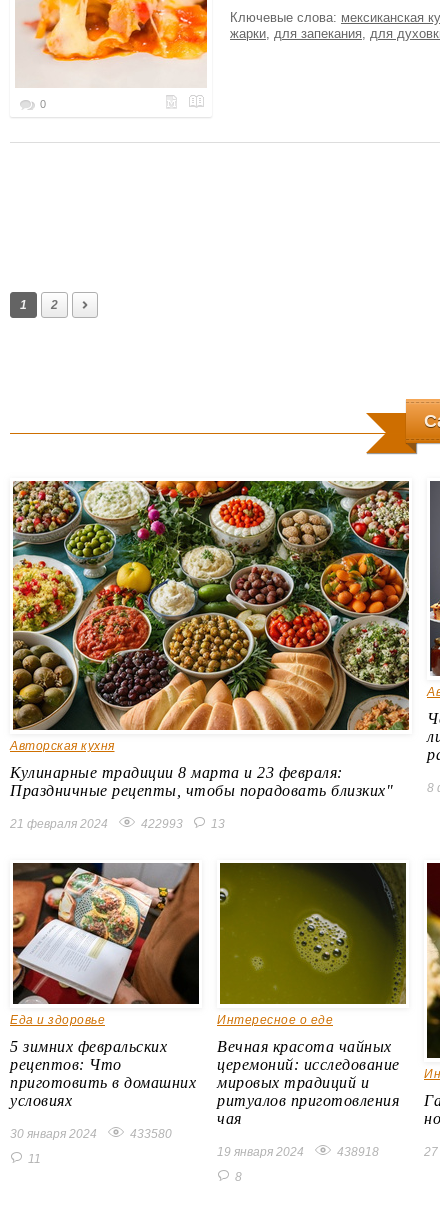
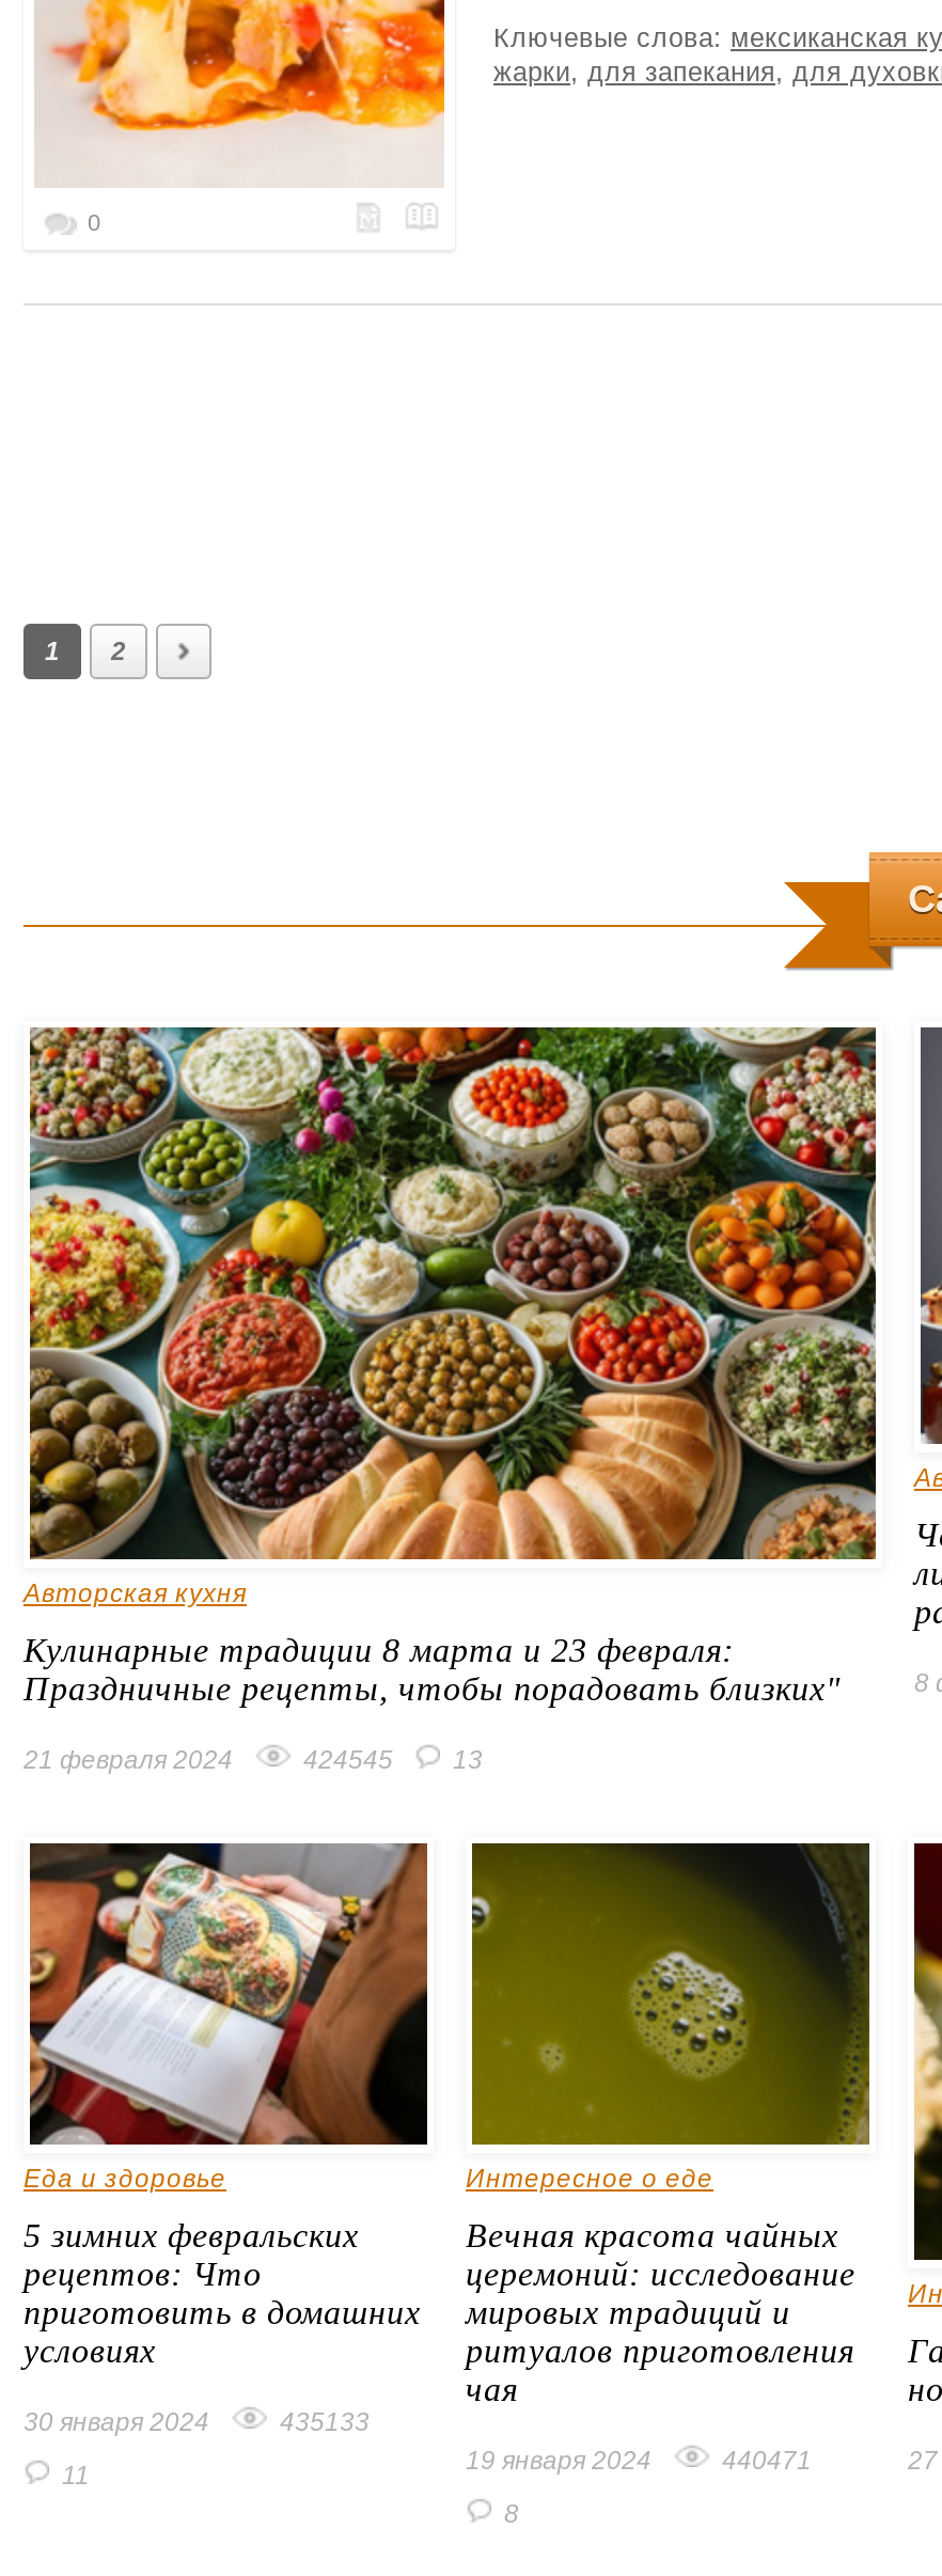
[141,817,225,831] 422993 13 -> [303,1745,483,1775] 424545 13
[130,1127,172,1141] 433580 -> [280,2407,370,2437] 435133
[337,1145,379,1159] 438918 -> [722,2446,812,2476] 440471

